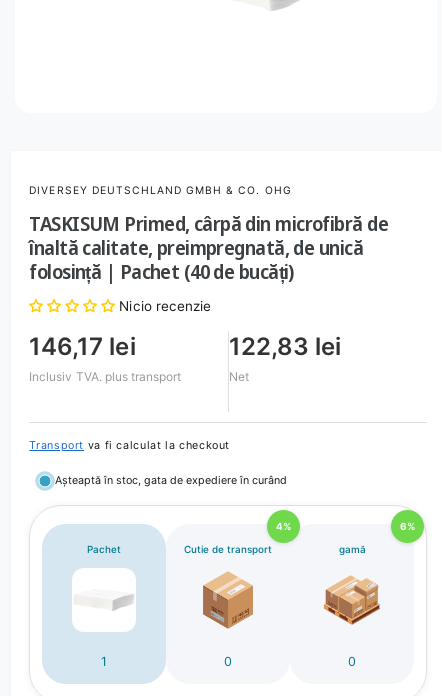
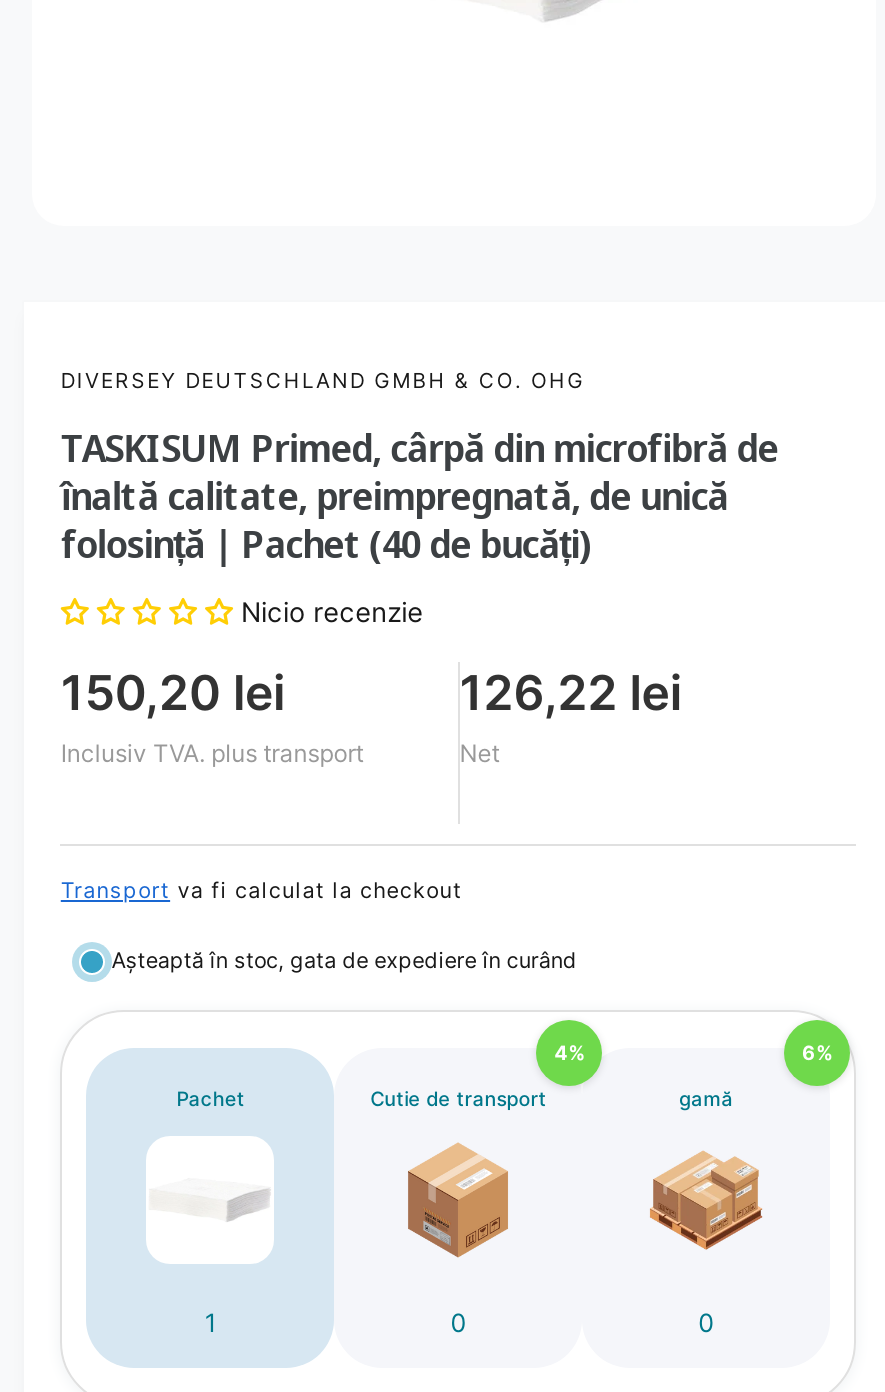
[29,332,135,361] 146,17 lei -> [61,665,285,723] 150,20 lei
[229,332,341,361] 122,83 lei -> [459,665,682,723] 126,22 lei

